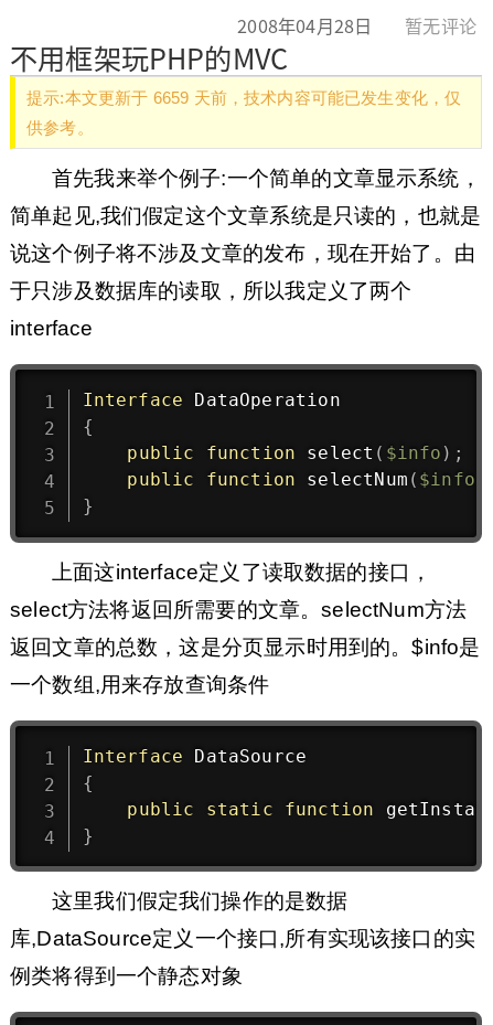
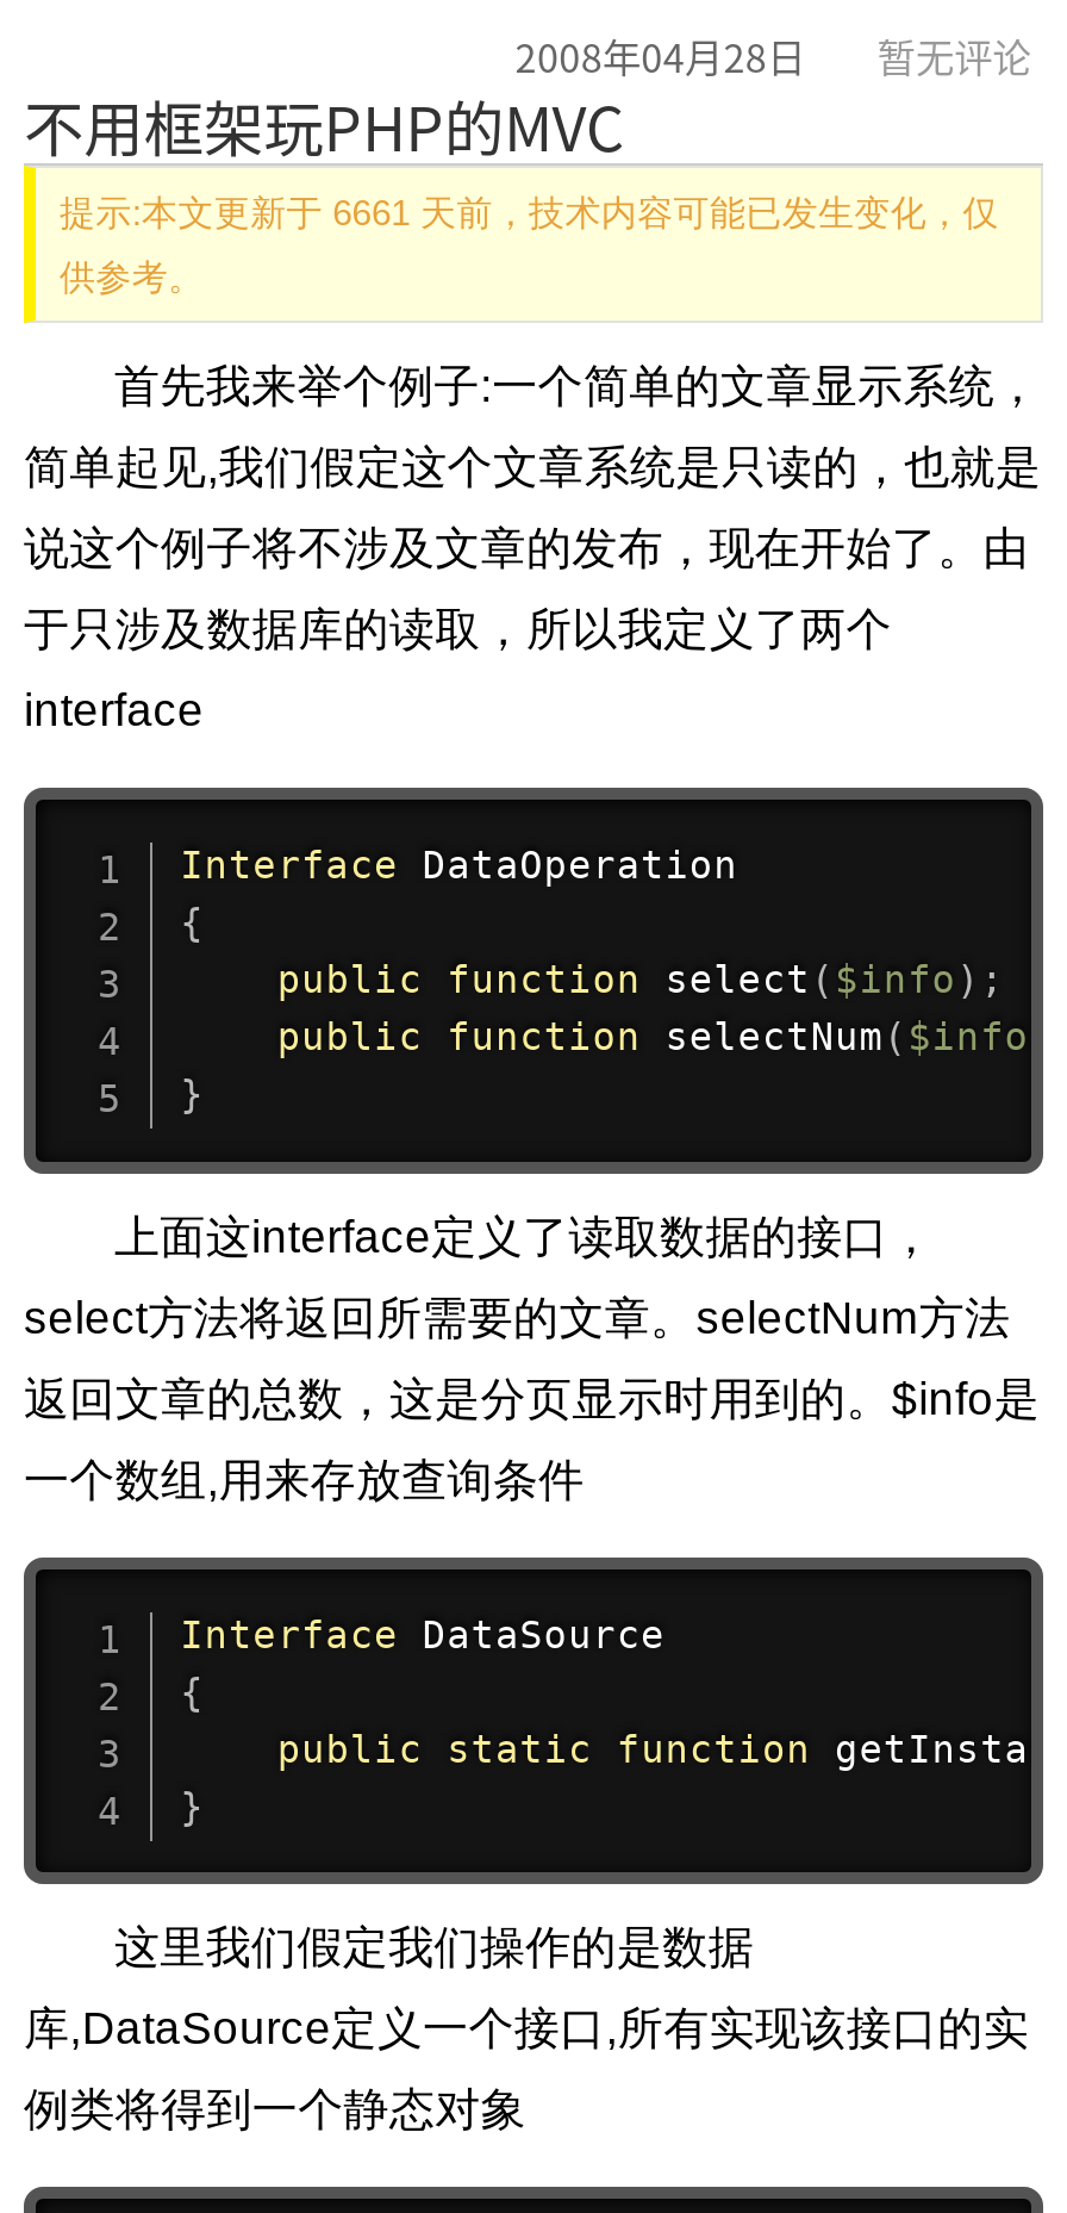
[26,88,461,107] 提示:本文更新于 6659 天前，技术内容可能已发生变化，仅 -> [60,192,999,233] 提示:本文更新于 6661 天前，技术内容可能已发生变化，仅

